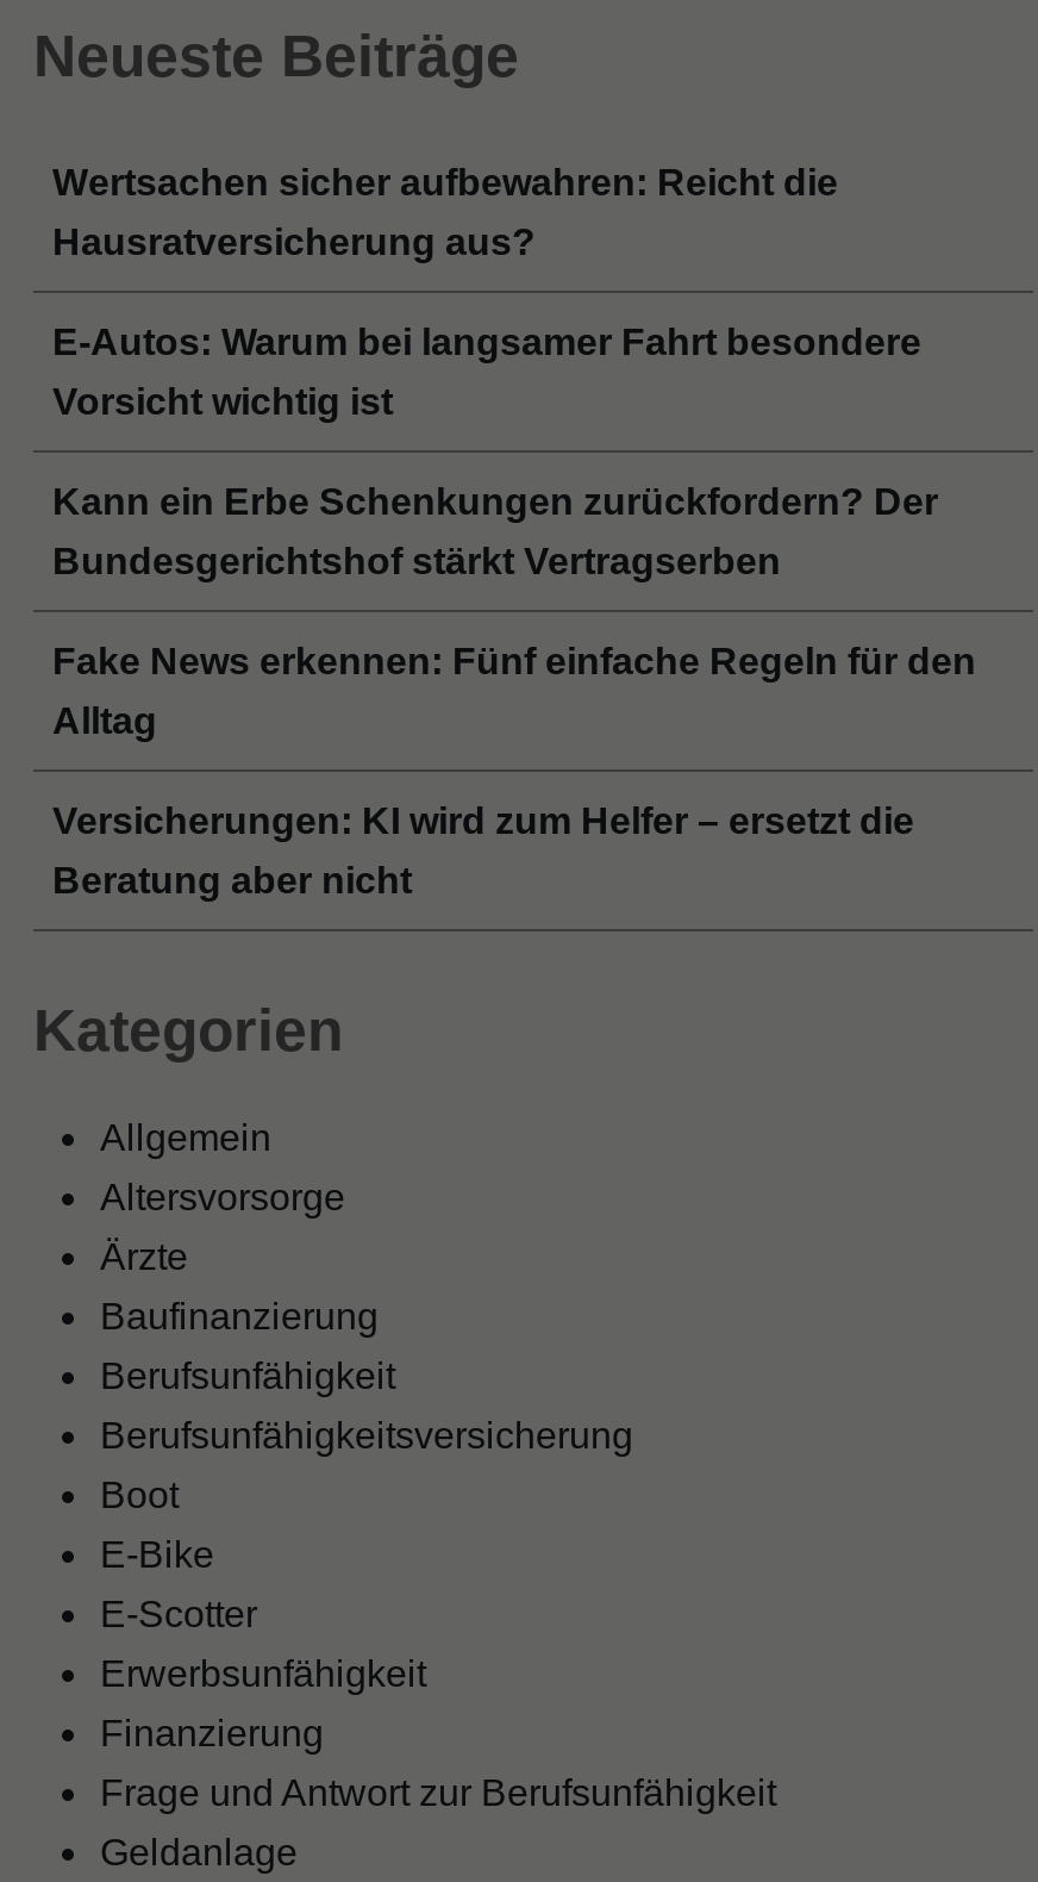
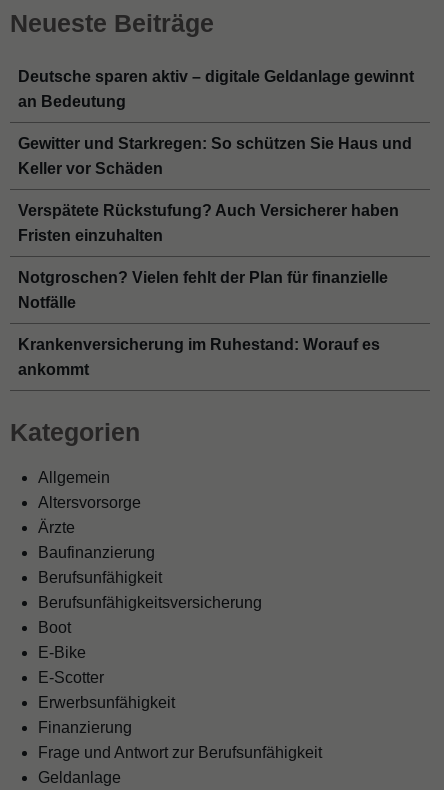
[52,162,838,202] Wertsachen sicher aufbewahren: Reicht die -> [18,68,414,85] Deutsche sparen aktiv – digitale Geldanlage gewinnt
[52,222,536,262] Hausratversicherung aus? -> [18,93,126,110] an Bedeutung
[52,322,921,362] E-Autos: Warum bei langsamer Fahrt besondere -> [18,135,412,152] Gewitter und Starkregen: So schützen Sie Haus und
[52,381,393,422] Vorsicht wichtig ist -> [18,160,163,177] Keller vor Schäden
[52,481,938,522] Kann ein Erbe Schenkungen zurückfordern? Der -> [18,202,399,219] Verspätete Rückstufung? Auch Versicherer haben
[52,541,781,581] Bundesgerichtshof stärkt Vertragserben -> [18,227,163,244] Fristen einzuhalten
[52,641,976,681] Fake News erkennen: Fünf einfache Regeln für den -> [18,269,388,286] Notgroschen? Vielen fehlt der Plan für finanzielle
[52,700,157,741] Alltag -> [18,294,76,311] Notfälle
[52,800,914,841] Versicherungen: KI wird zum Helfer – ersetzt die -> [18,336,380,353] Krankenversicherung im Ruhestand: Worauf es
[52,860,412,901] Beratung aber nicht -> [18,361,89,378] ankommt

